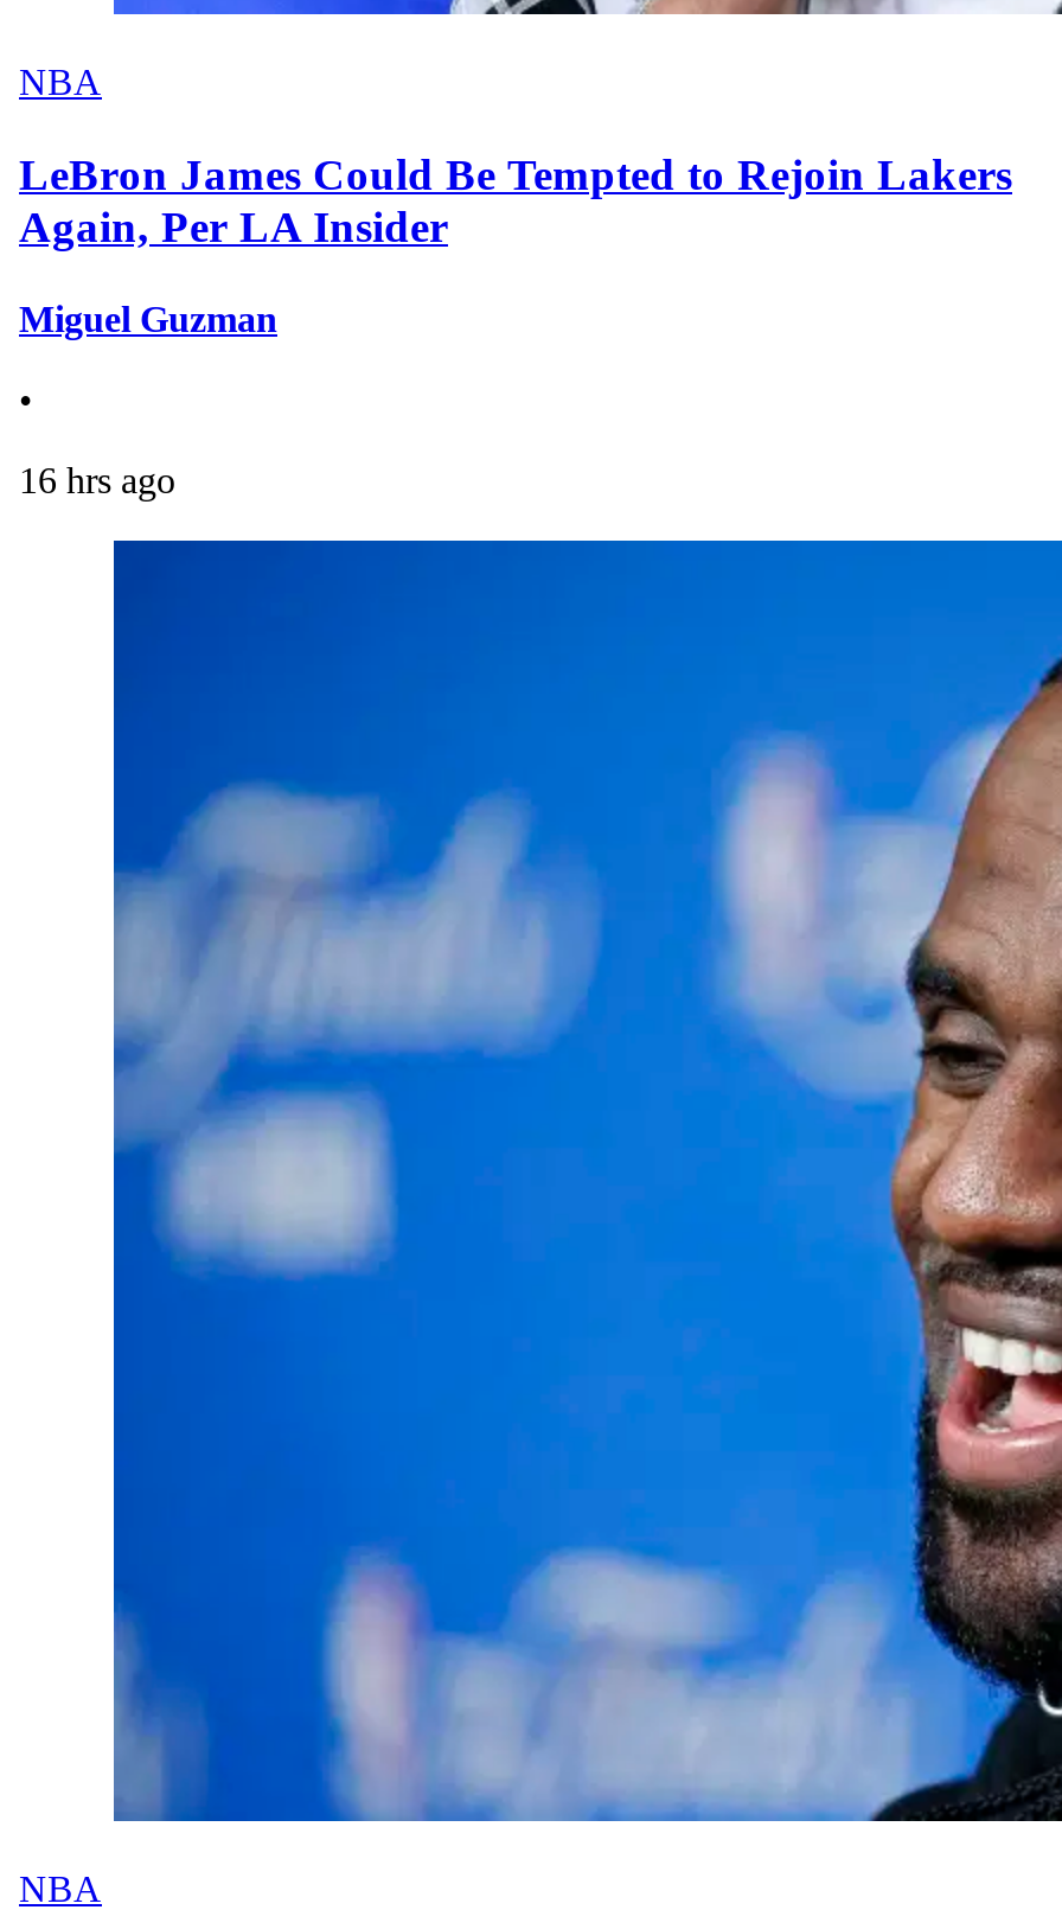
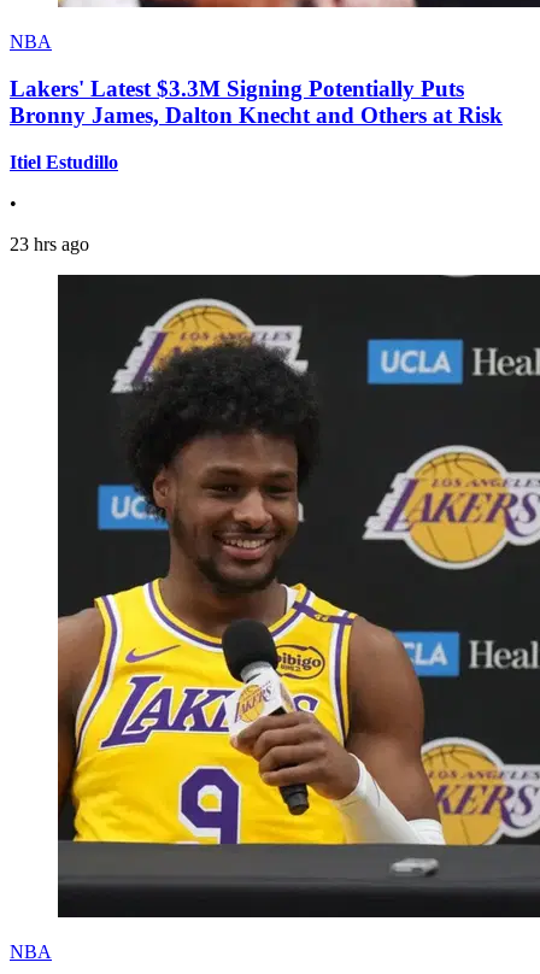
[19,149,1012,251] LeBron James Could Be Tempted to Rejoin Lakers | Again, Per LA Insider -> [10,76,503,128] Lakers' Latest $3.3M Signing Potentially Puts | Bronny James, Dalton Knecht and Others at Risk
[19,298,277,338] Miguel Guzman -> [10,151,118,172] Itiel Estudillo
[19,459,175,499] 16 hrs ago -> [10,233,89,254] 23 hrs ago
[111,538,1055,1823] [image] -> [57,274,536,919] [image]

